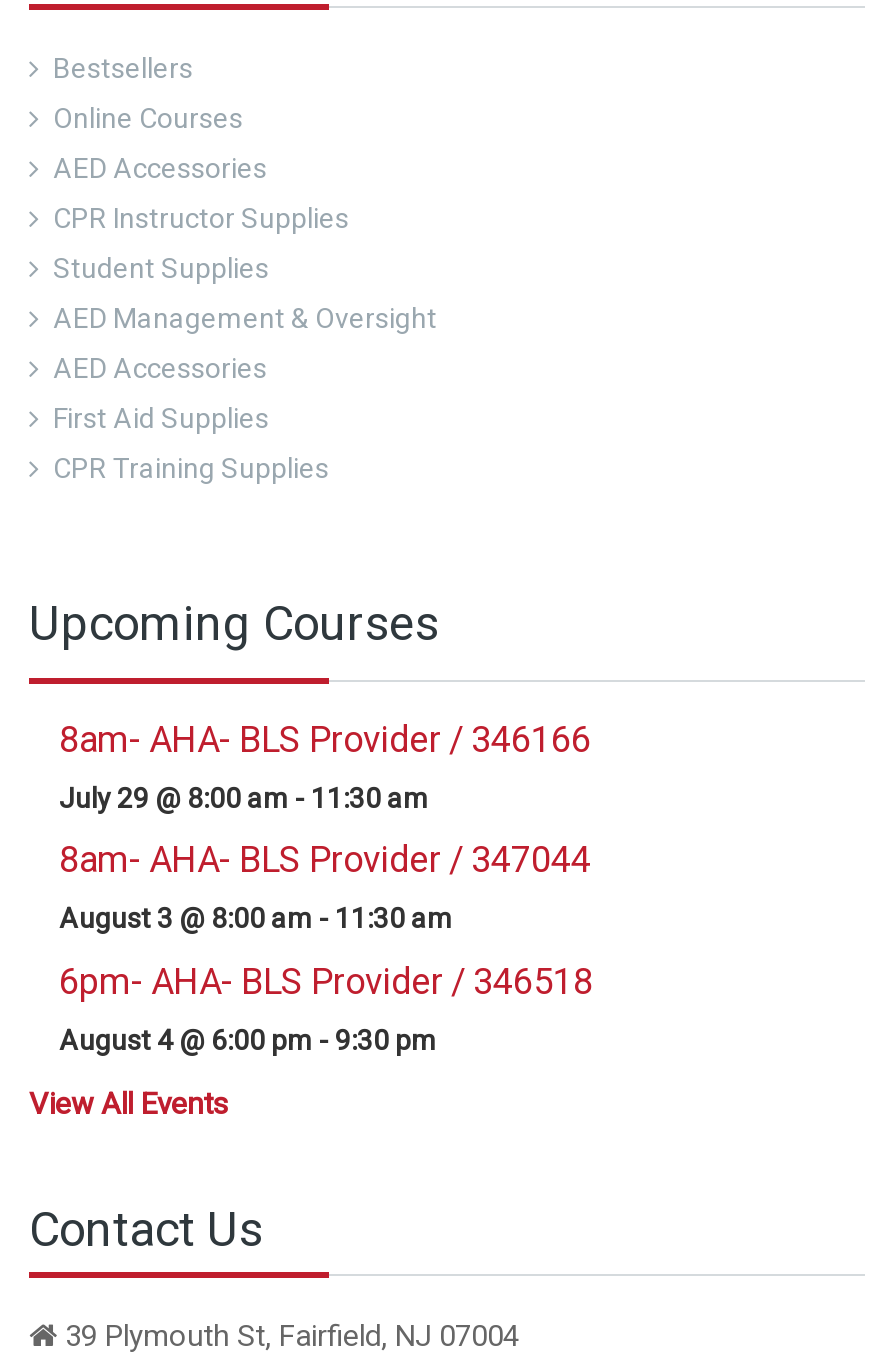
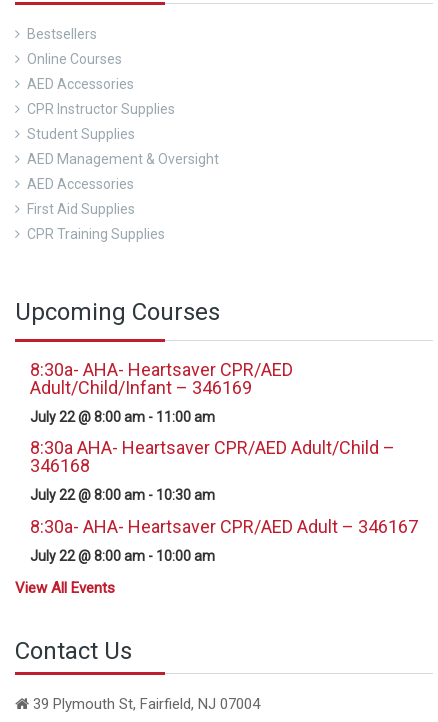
[59,718,591,760] 8am- AHA- BLS Provider / 346166 -> [30,359,293,398] 8:30a- AHA- Heartsaver CPR/AED | Adult/Child/Infant – 346169
[59,782,429,814] July 29 @ 8:00 am - 11:30 am -> [30,409,215,425] July 22 @ 8:00 am - 11:00 am
[59,839,591,881] 8am- AHA- BLS Provider / 347044 -> [30,437,395,476] 8:30a AHA- Heartsaver CPR/AED Adult/Child – | 346168
[59,903,453,935] August 3 @ 8:00 am - 11:30 am -> [30,487,215,503] July 22 @ 8:00 am - 10:30 am
[59,960,593,1002] 6pm- AHA- BLS Provider / 346518 -> [30,516,418,537] 8:30a- AHA- Heartsaver CPR/AED Adult – 346167
[59,1024,437,1056] August 4 @ 6:00 pm - 9:30 pm -> [30,548,215,564] July 22 @ 8:00 am - 10:00 am

